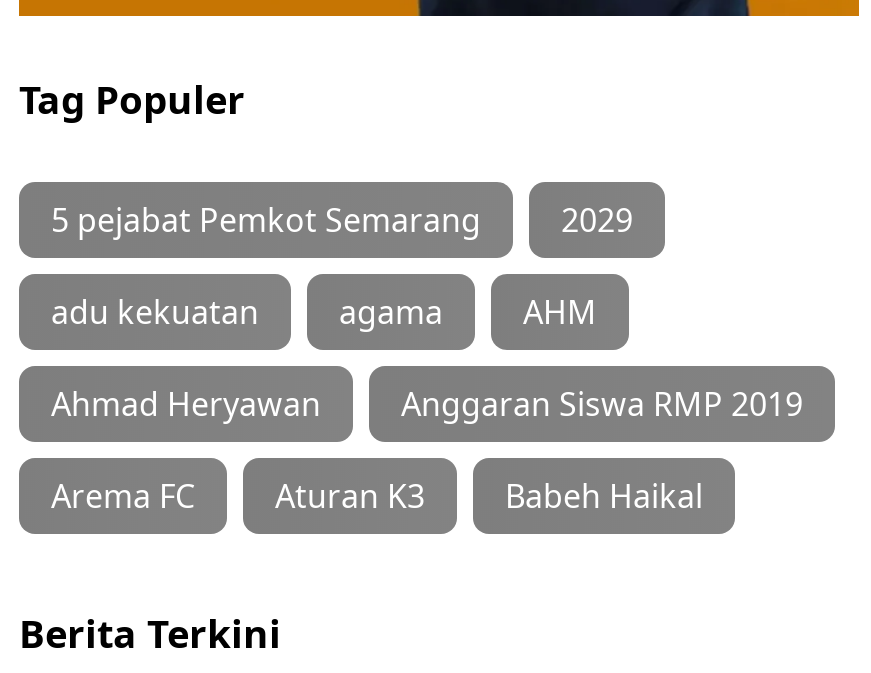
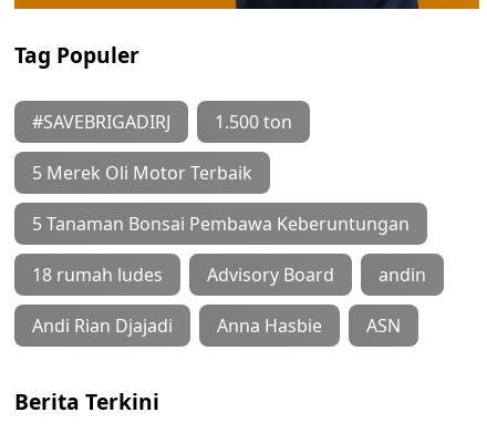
[51,199,803,519] 5 pejabat Pemkot Semarang | 2029 | adu kekuatan | agama | AHM | Ahmad Heryawan | Anggaran Siswa RMP 2019 | Arema FC | Aturan K3 | Babeh Haikal -> [32,110,426,338] #SAVEBRIGADIRJ | 1.500 ton | 5 Merek Oli Motor Terbaik | 5 Tanaman Bonsai Pembawa Keberuntungan | 18 rumah ludes | Advisory Board | andin | Andi Rian Djajadi | Anna Hasbie | ASN

